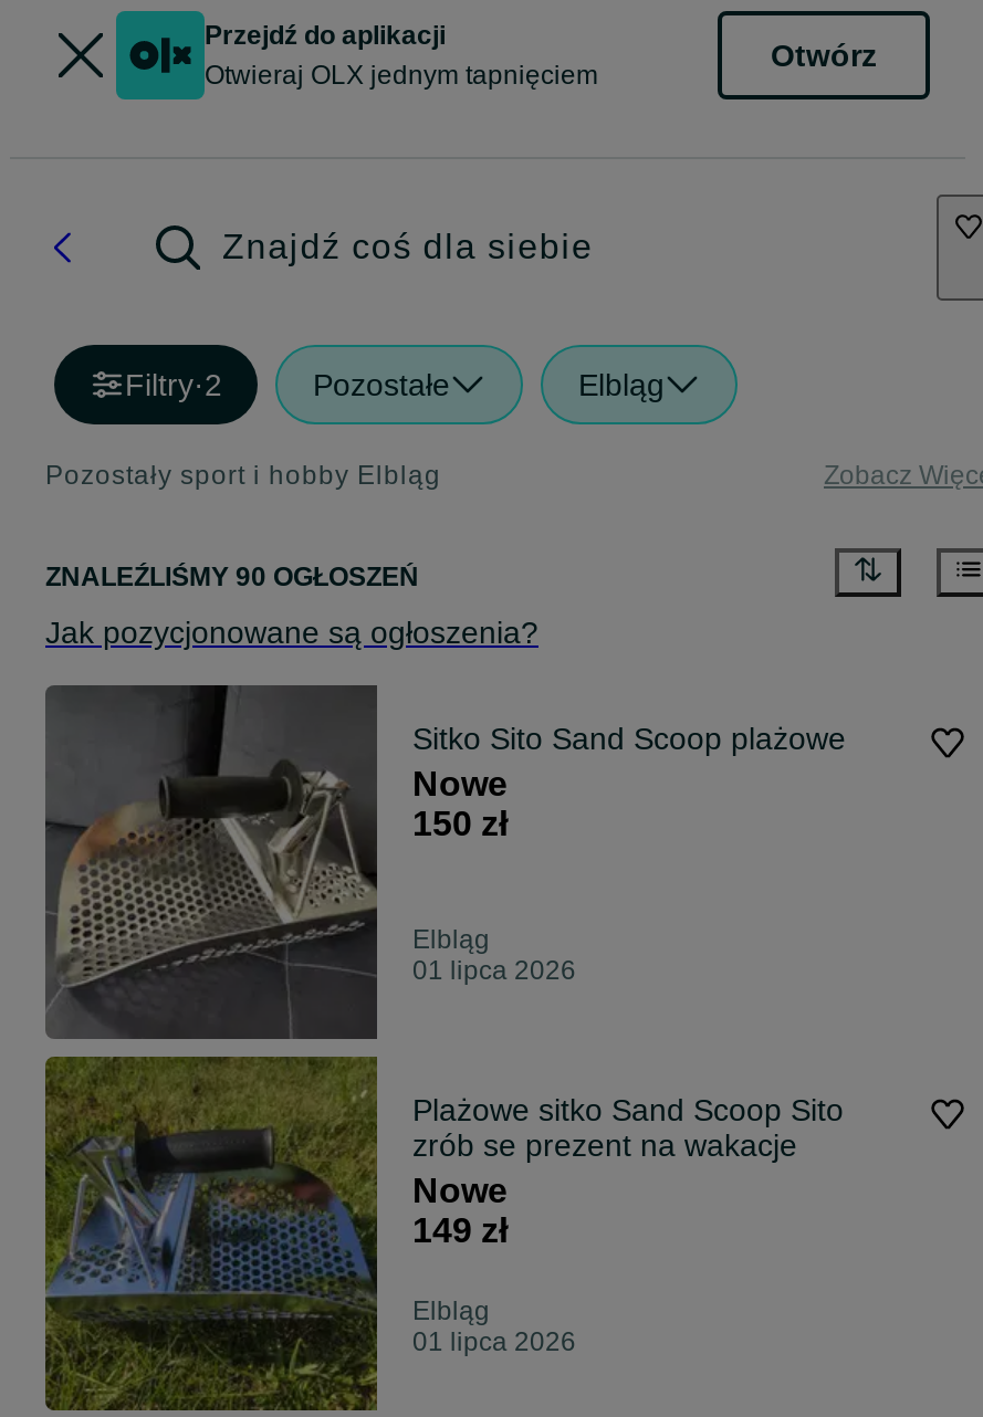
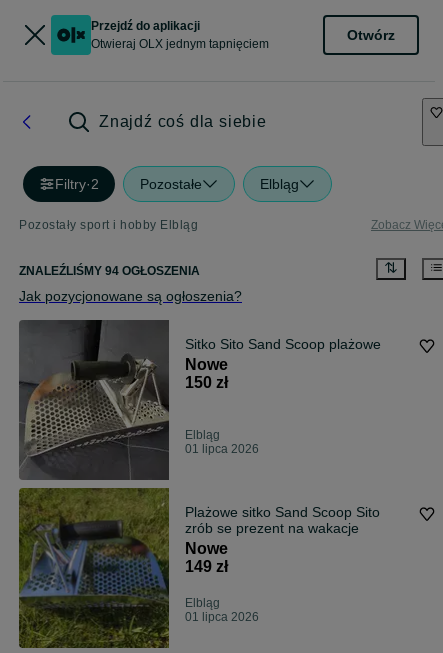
[45,562,419,593] ZNALEŹLIŚMY 90 OGŁOSZEŃ -> [19,264,200,278] ZNALEŹLIŚMY 94 OGŁOSZENIA

